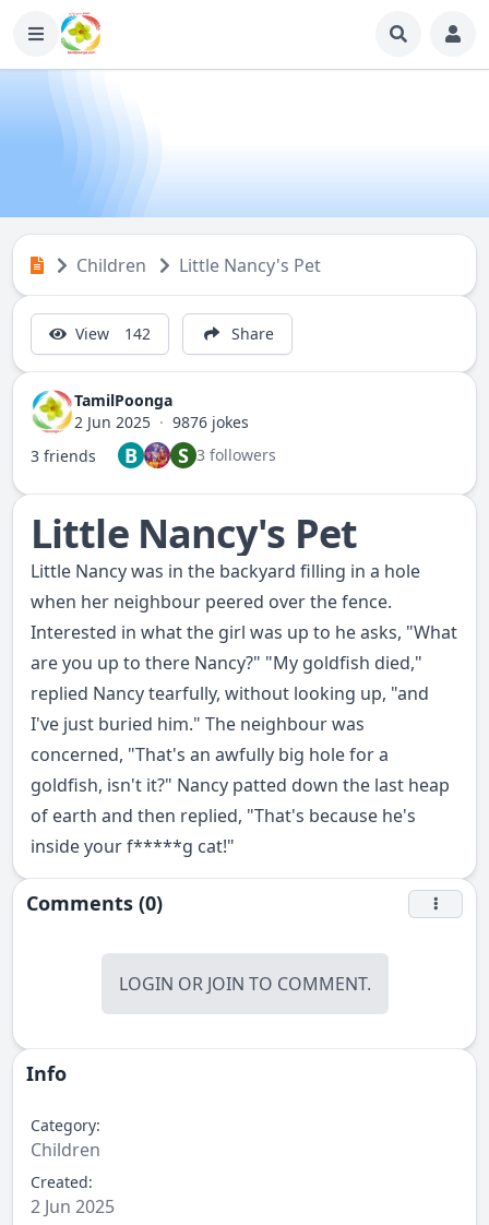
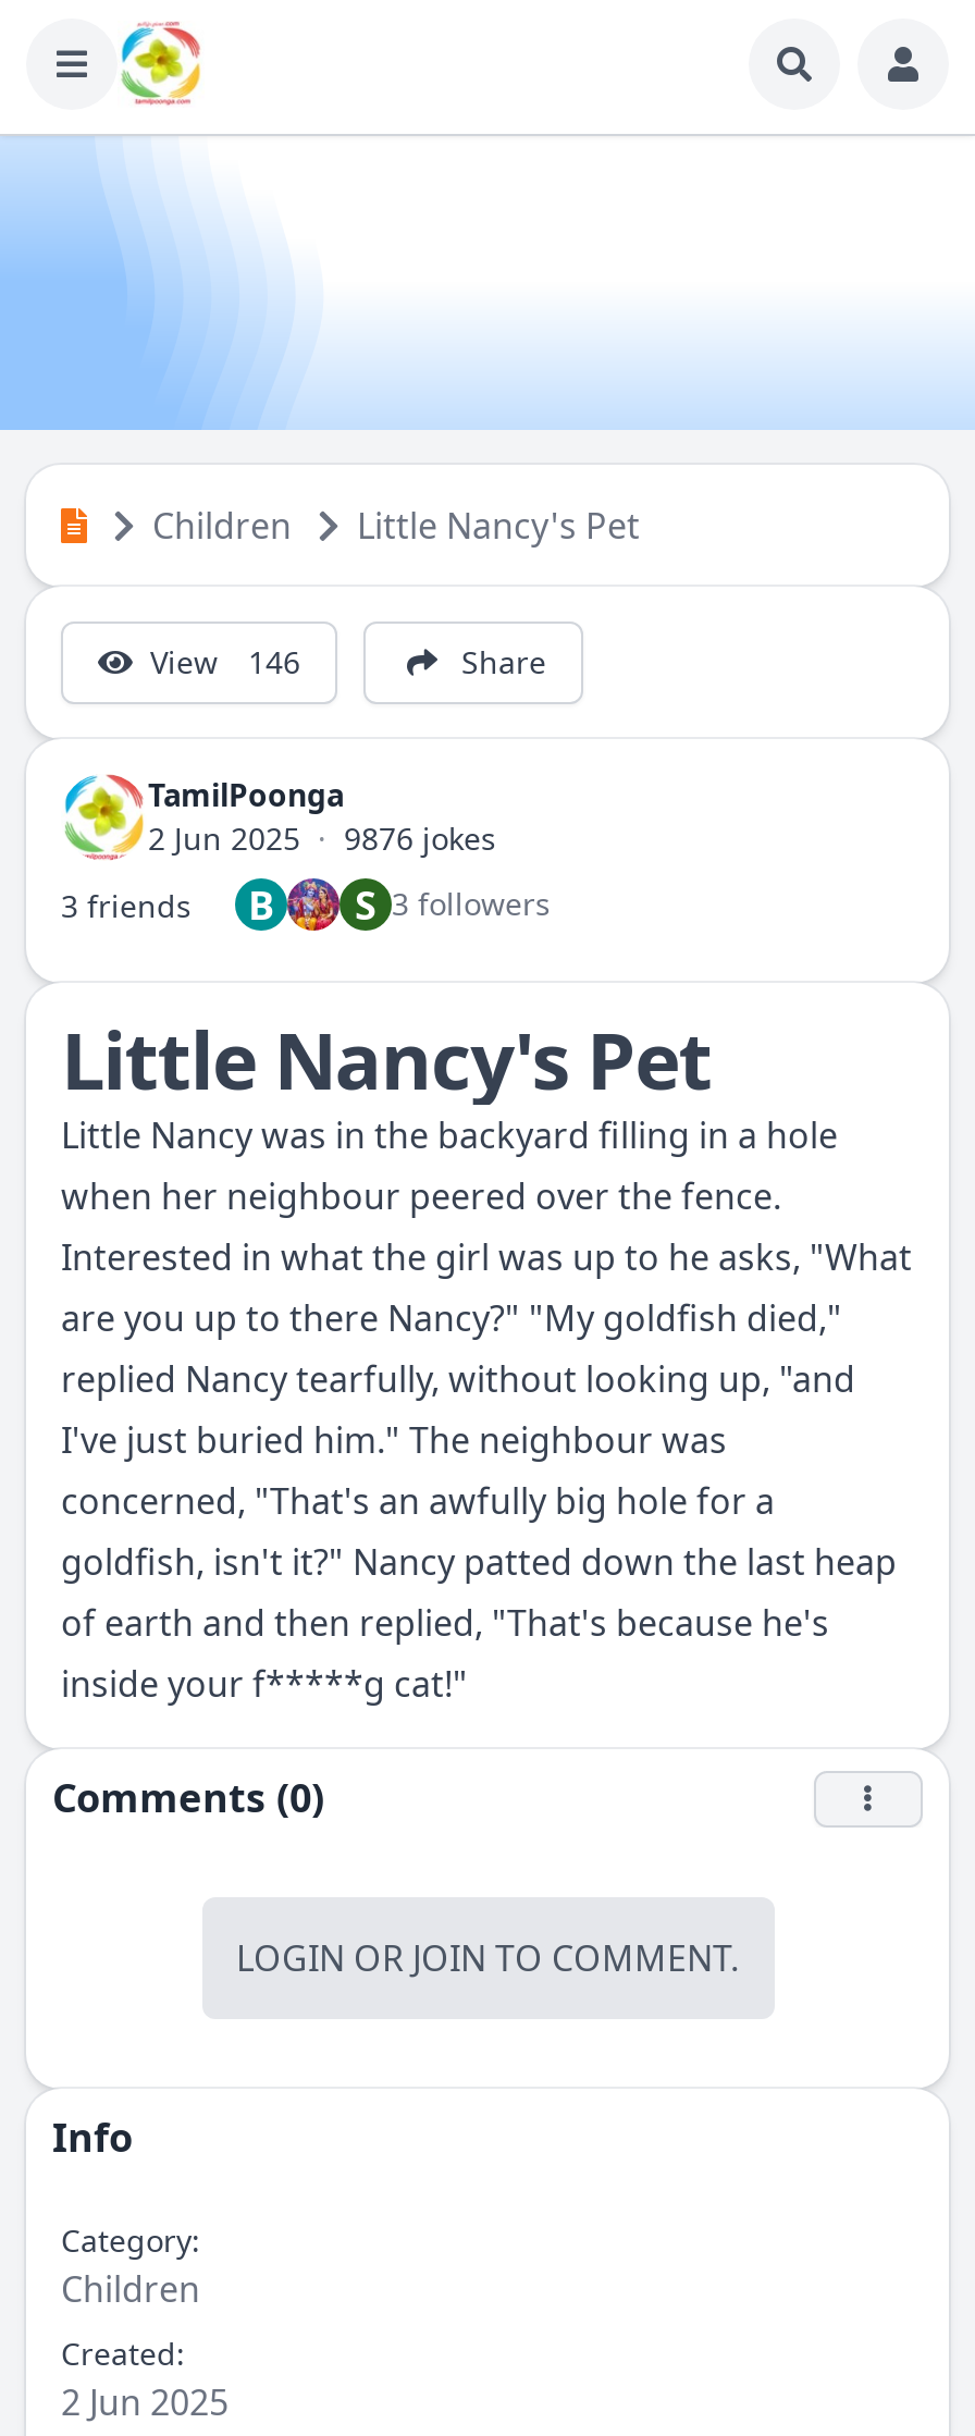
[75,323,151,344] View 142 -> [150,641,300,682] View 146

